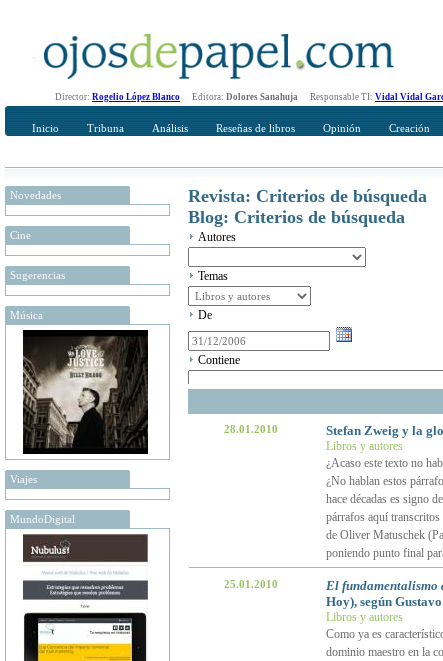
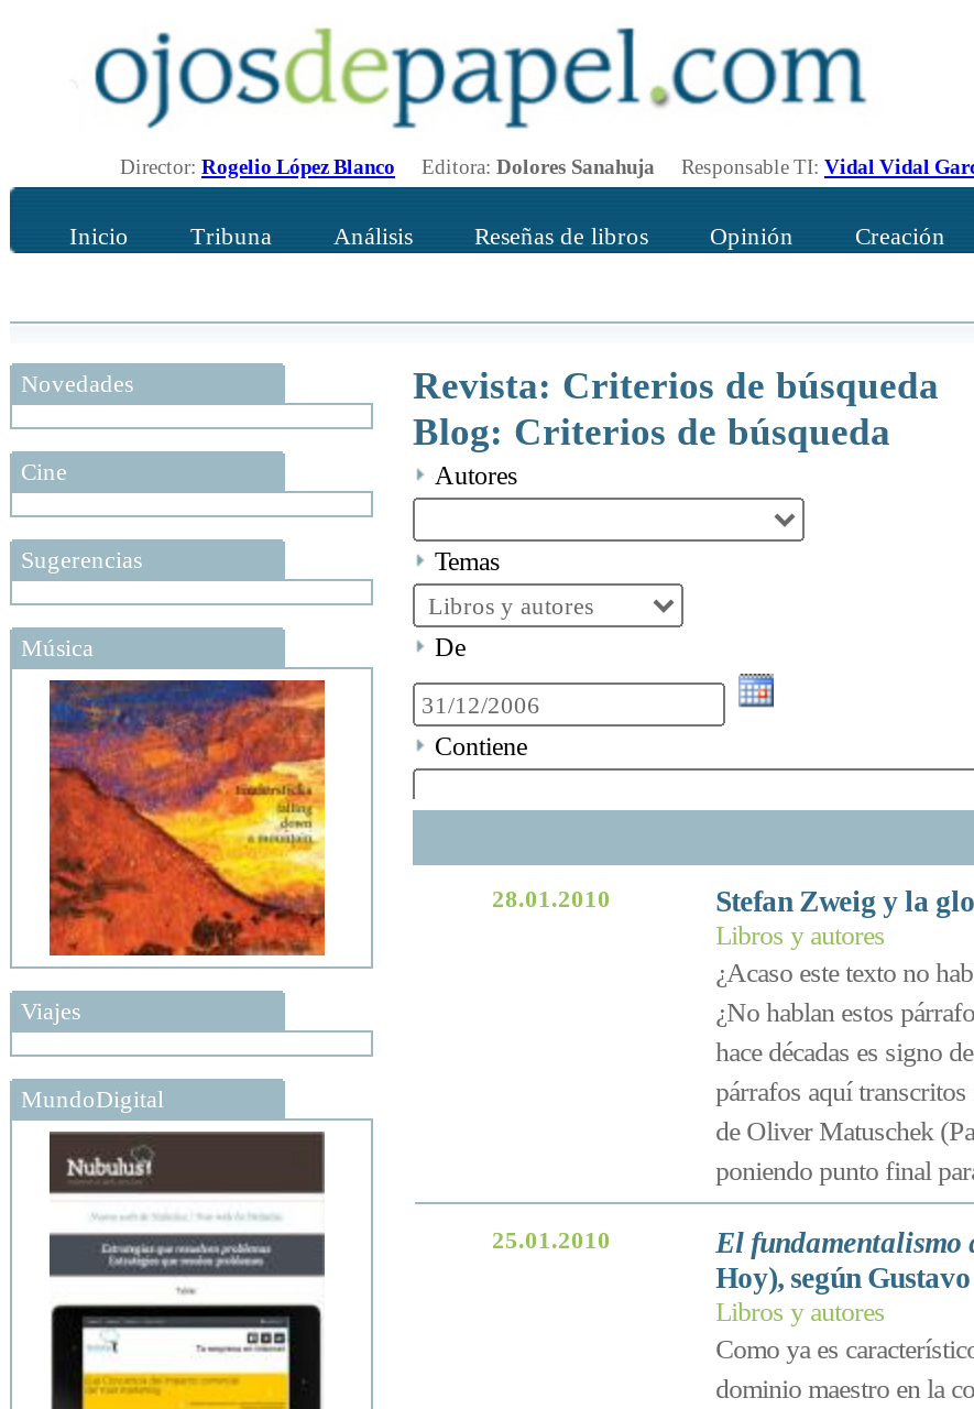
[22,329,149,455] [image] -> [47,678,327,958] [image]

